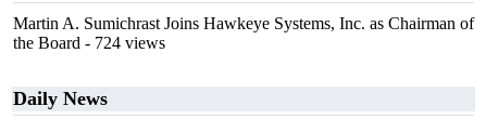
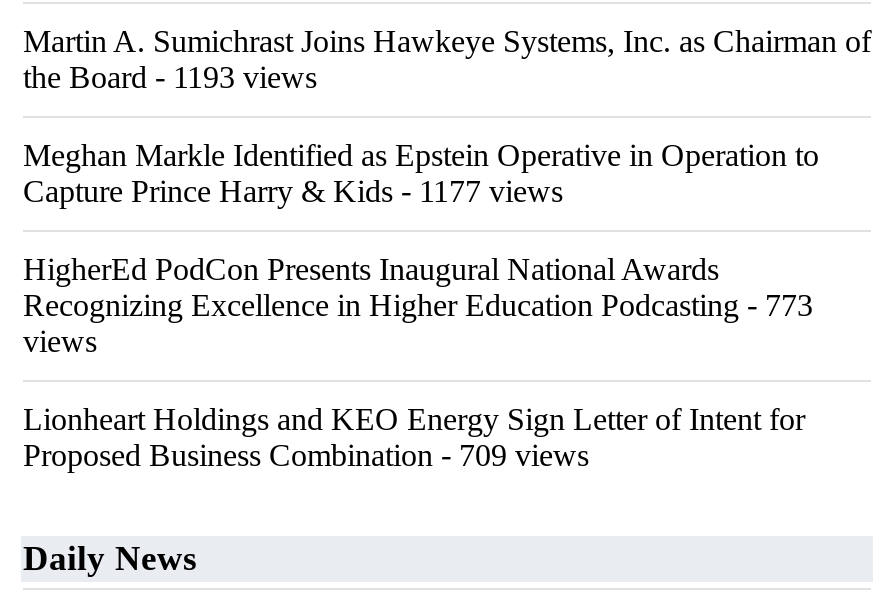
[13,34,165,52] the Board - 724 views -> [23,60,819,472] the Board - 1193 views | Meghan Markle Identified as Epstein Operative in Operation to | Capture Prince Harry & Kids - 1177 views | HigherEd PodCon Presents Inaugural National Awards | Recognizing Excellence in Higher Education Podcasting - 773 | views | Lionheart Holdings and KEO Energy Sign Letter of Intent for | Proposed Business Combination - 709 views

